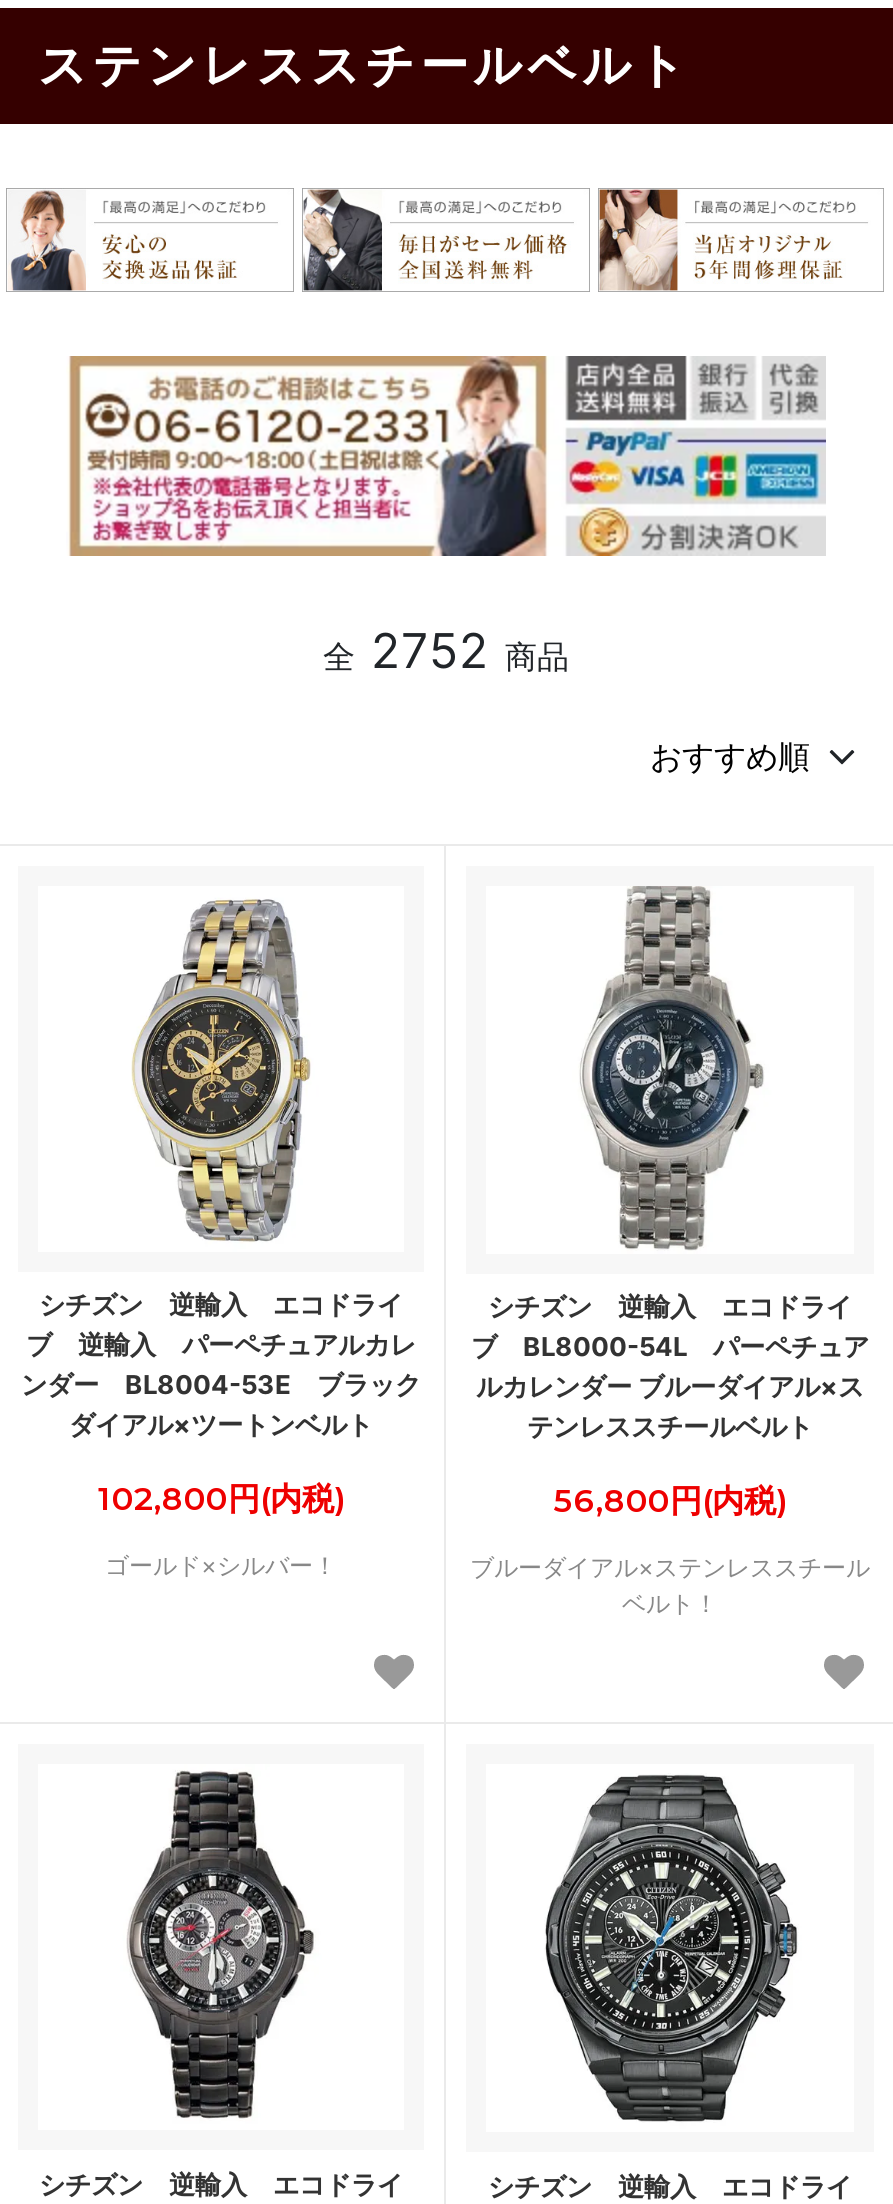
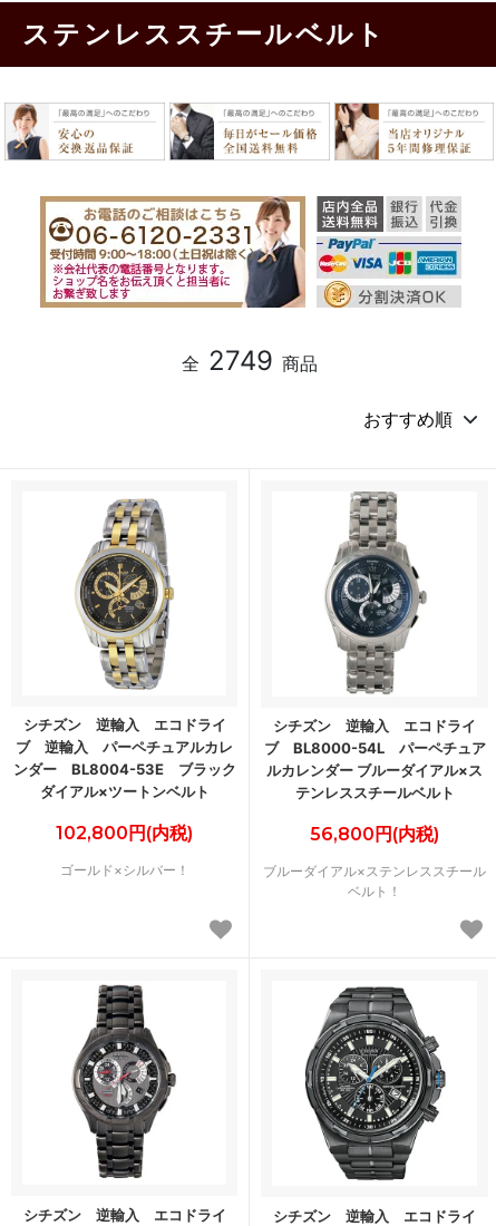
[323,622,569,680] 全 2752 商品 -> [182,344,318,376] 全 2749 商品

